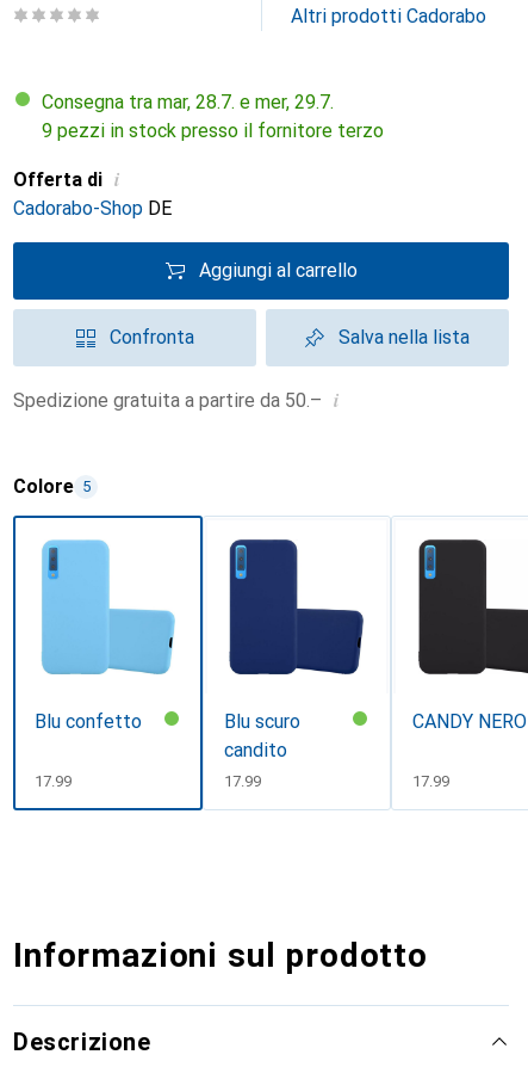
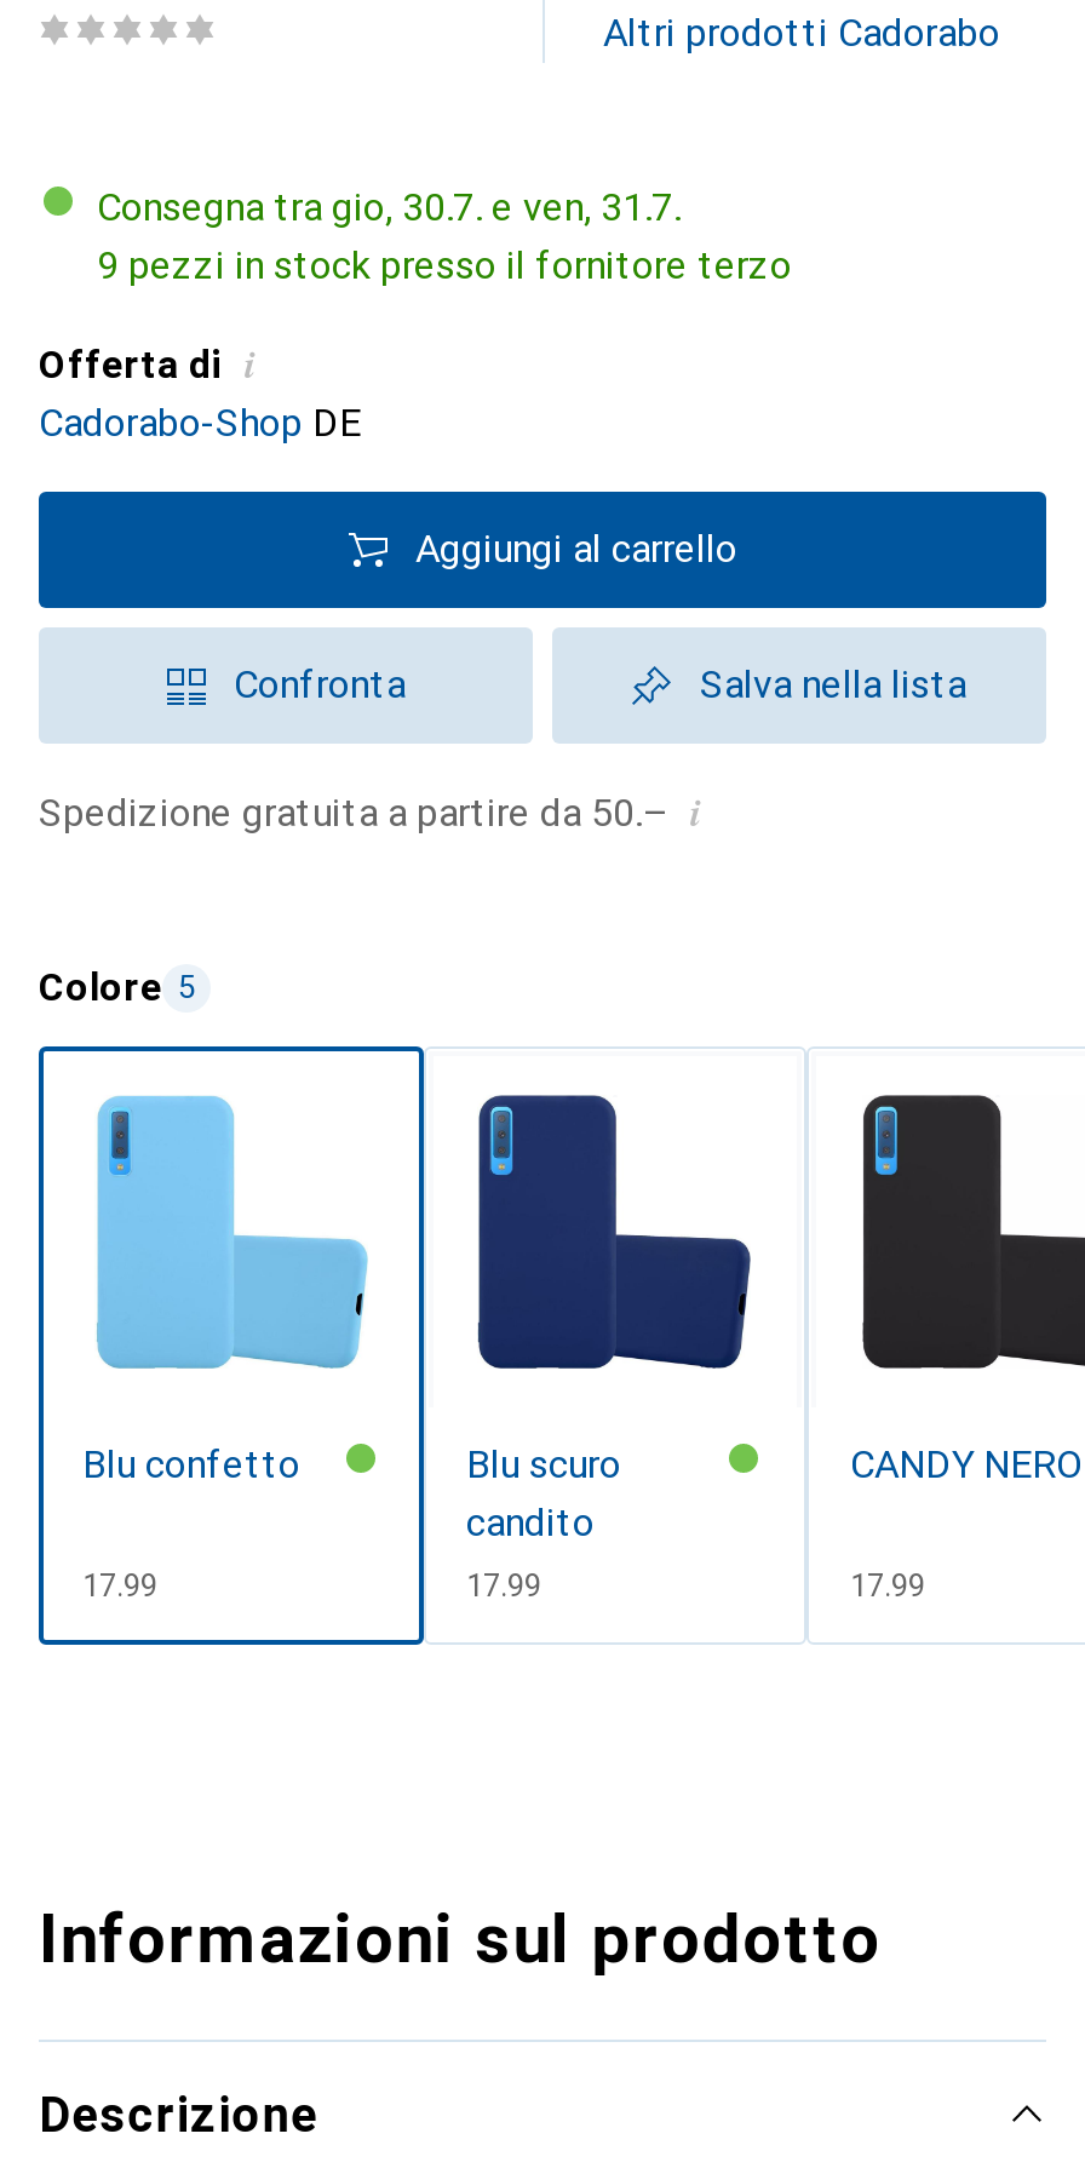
[54,91,334,113] Consegna tra mar, 28.7. e mer, 29.7. -> [121,184,681,230] Consegna tra gio, 30.7. e ven, 31.7.

